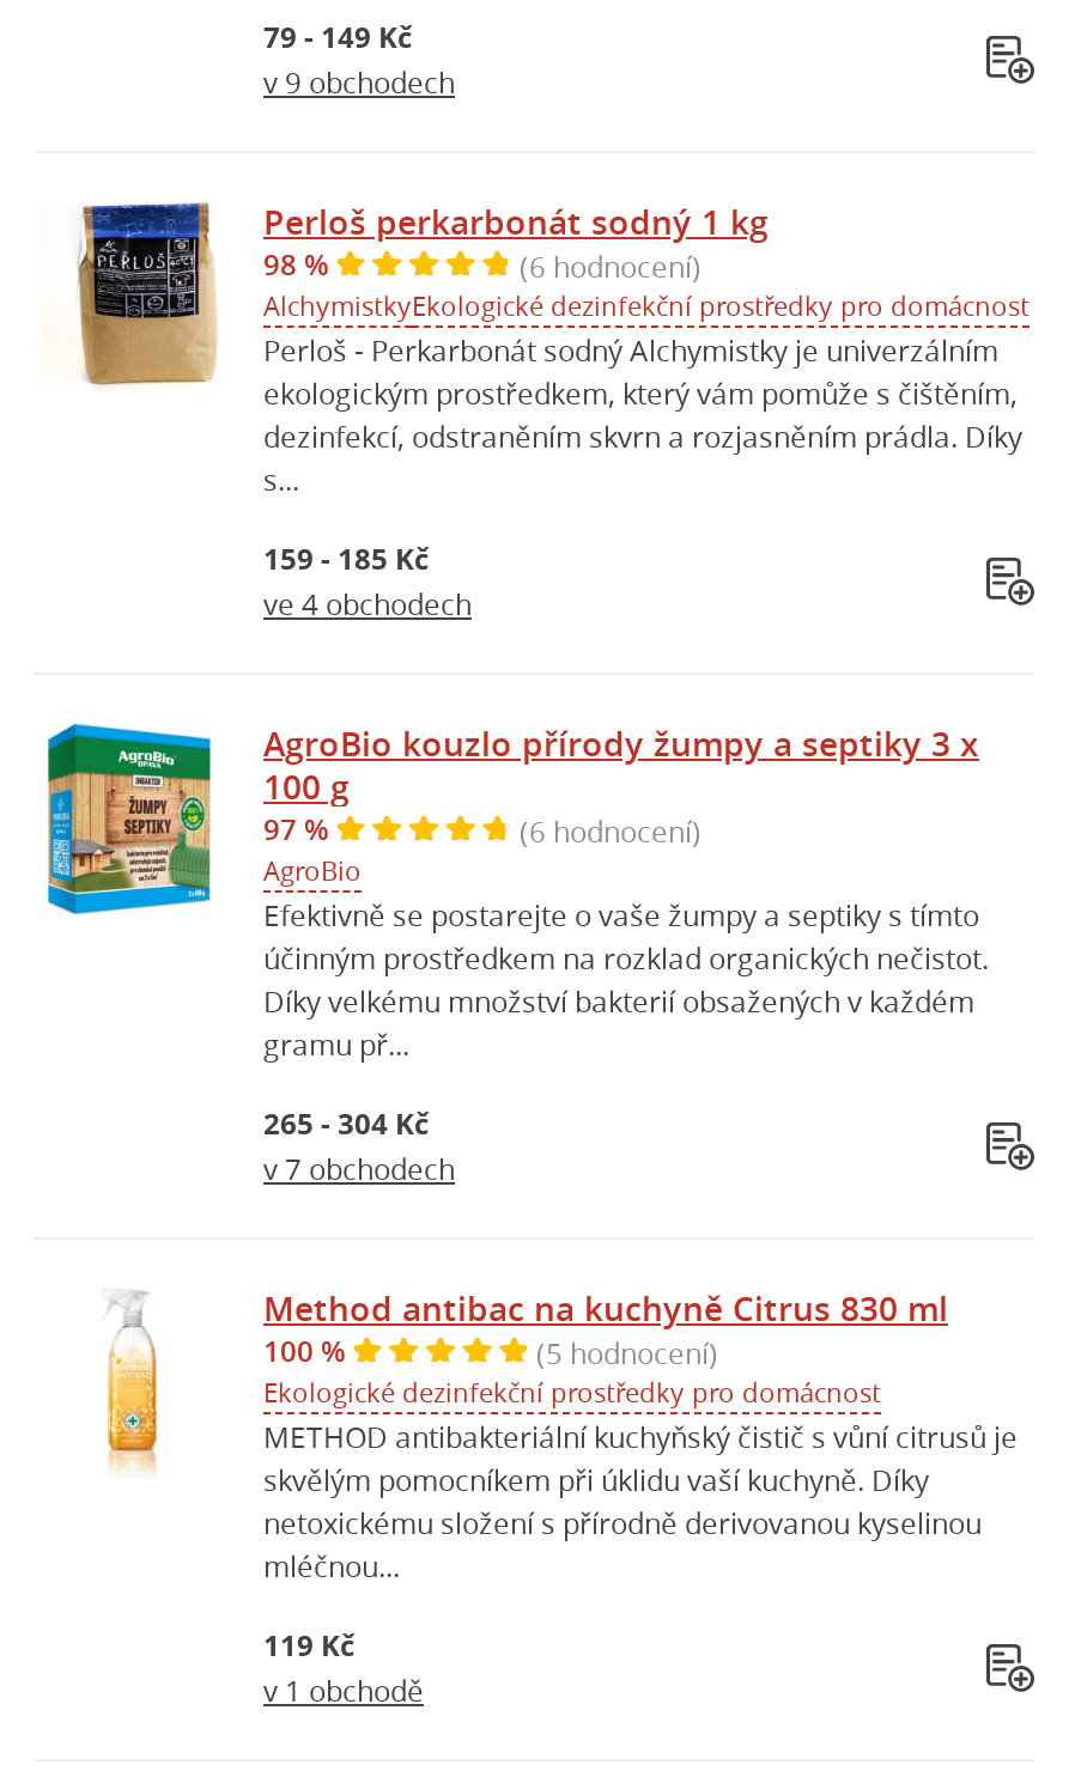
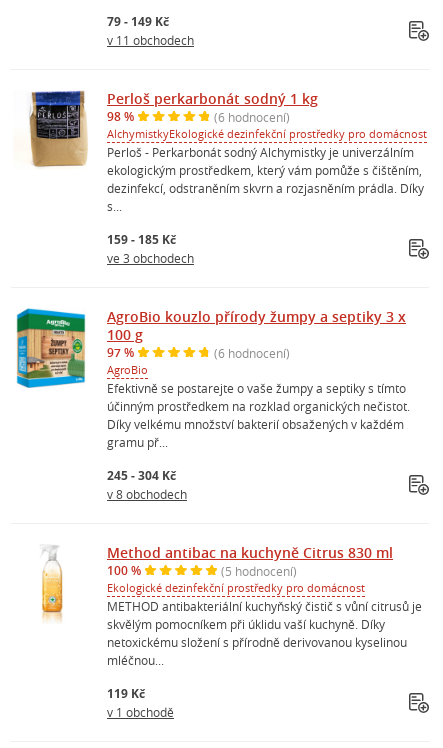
[263,61,455,99] v 9 obchodech -> [107,31,194,47] v 11 obchodech
[263,583,472,621] ve 4 obchodech -> [107,249,194,265] ve 3 obchodech
[263,1102,429,1143] 265 - 304 Kč -> [107,466,176,483] 245 - 304 Kč
[263,1148,455,1186] v 7 obchodech -> [107,485,187,501] v 8 obchodech

